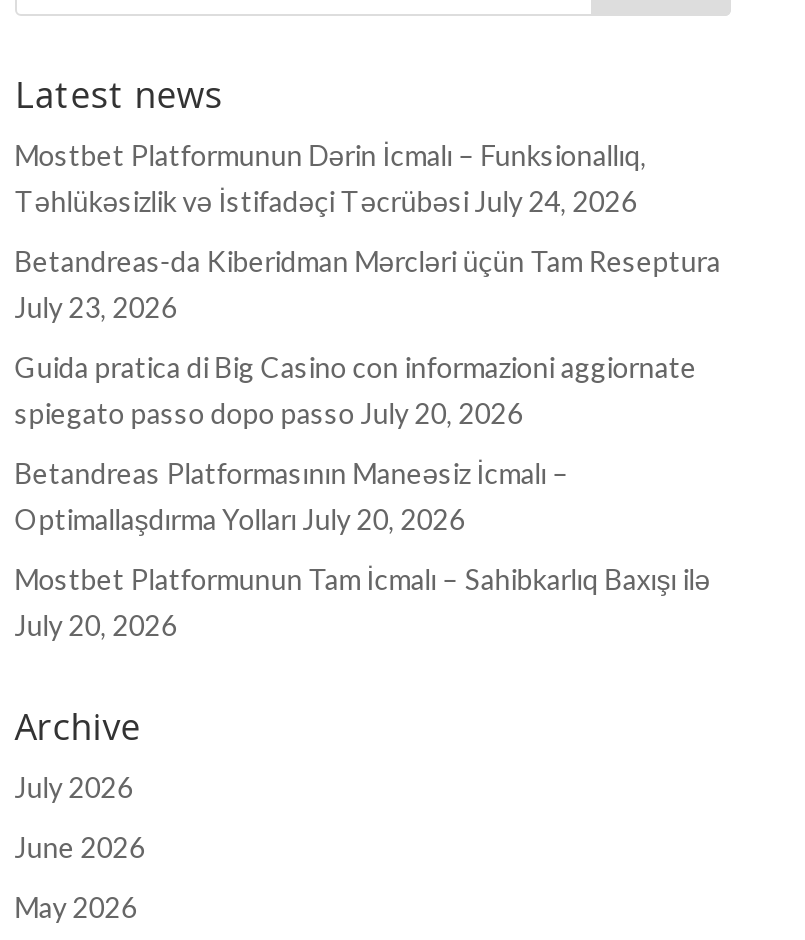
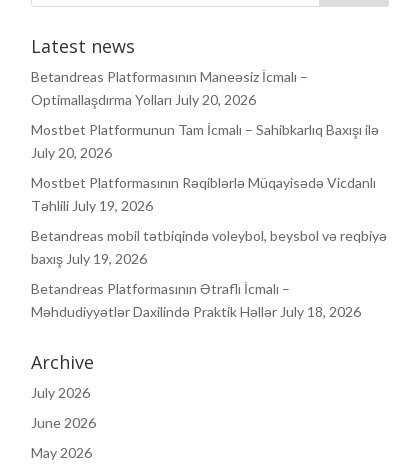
[15,138,721,430] Mostbet Platformunun Dərin İcmalı – Funksionallıq, | Təhlükəsizlik və İstifadəçi Təcrübəsi July 24, 2026 | Betandreas-da Kiberidman Mərcləri üçün Tam Reseptura | July 23, 2026 | Guida pratica di Big Casino con informazioni aggiornate | spiegato passo dopo passo July 20, 2026 -> none
moved [15,456,711,642] -> [31,68,379,161]: Betandreas Platformasının Maneəsiz İcmalı – | Optimallaşdırma Yolları July 20, 2026 | Mostbet Platformunun Tam İcmalı – Sahibkarlıq Baxışı ilə | July 20, 2026
none -> [31,174,387,320] Mostbet Platformasının Rəqiblərlə Müqayisədə Vicdanlı | Təhlili July 19, 2026 | Betandreas mobil tətbiqində voleybol, beysbol və reqbiyə | baxış July 19, 2026 | Betandreas Platformasının Ətraflı İcmalı – | Məhdudiyyətlər Daxilində Praktik Həllər July 18, 2026

